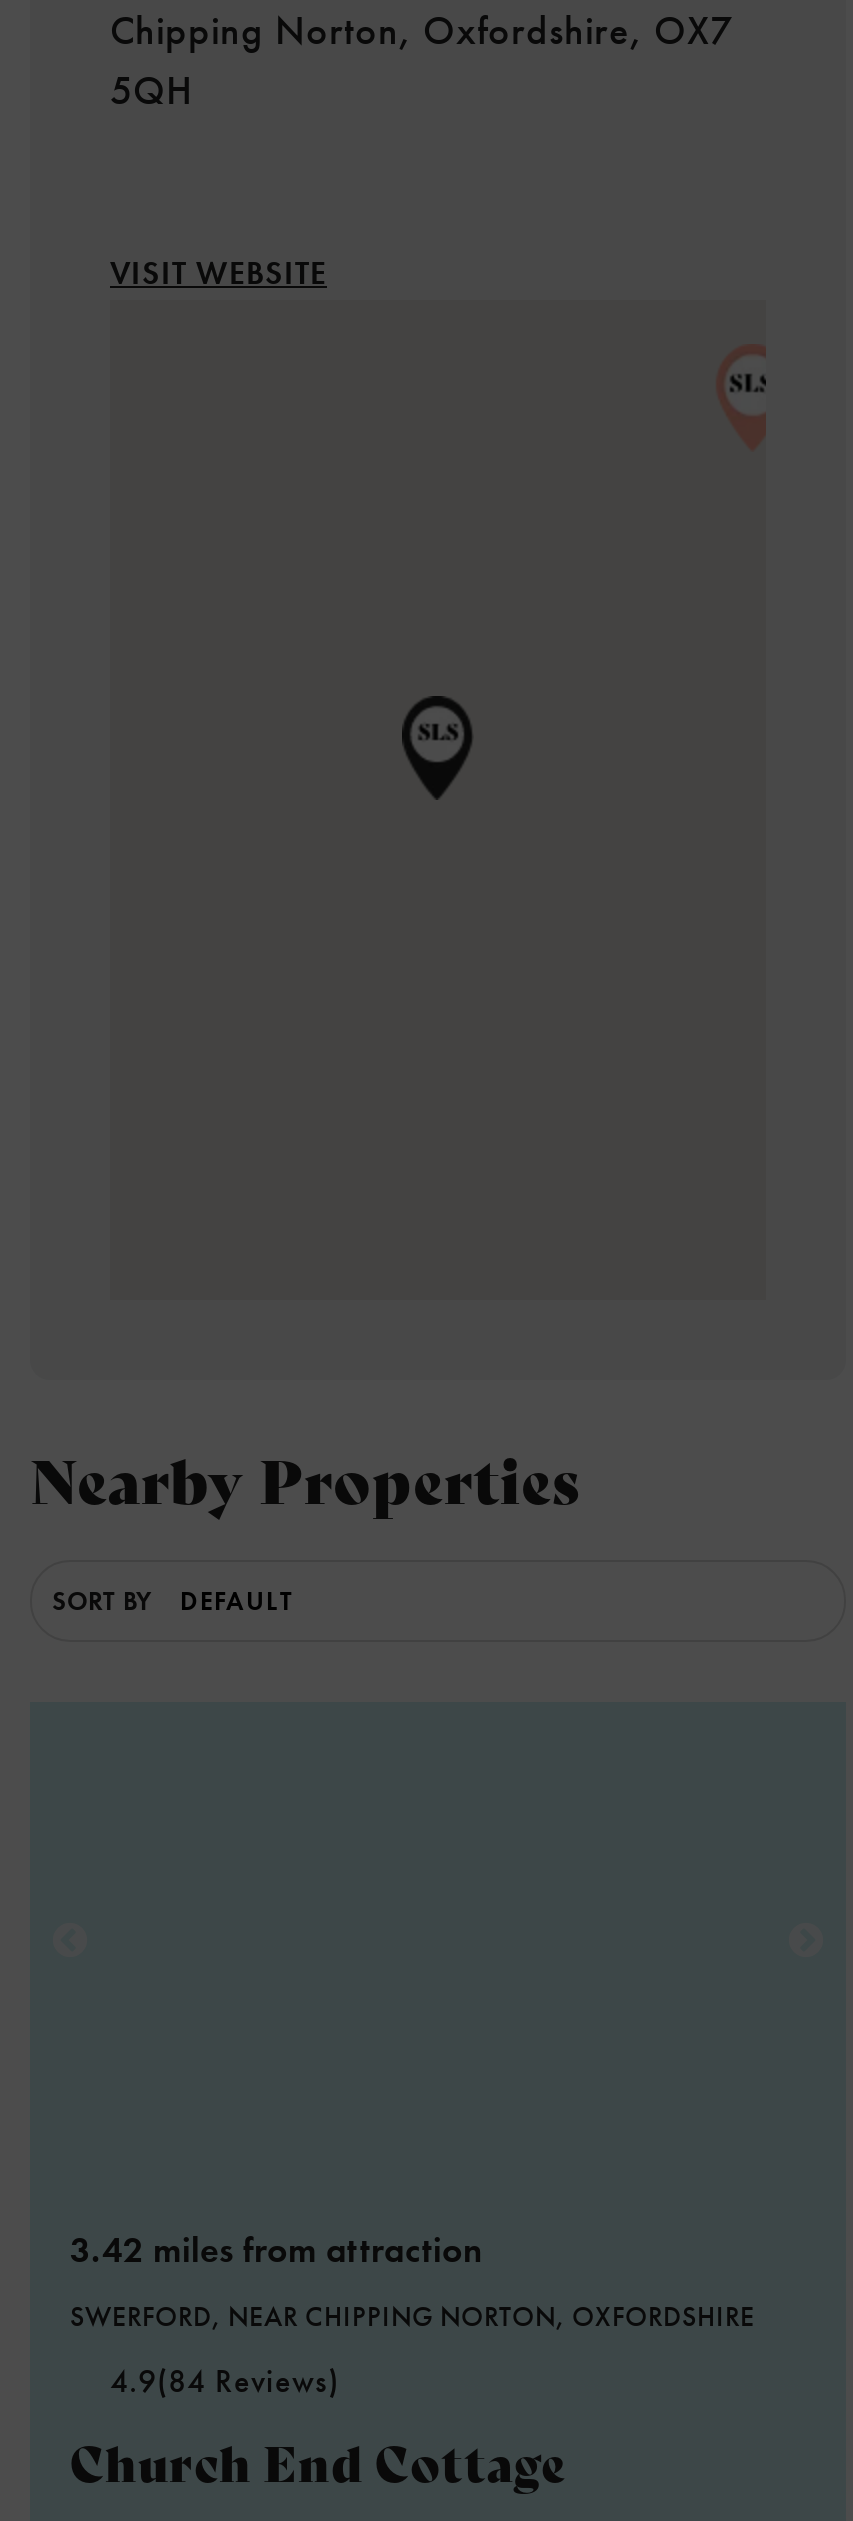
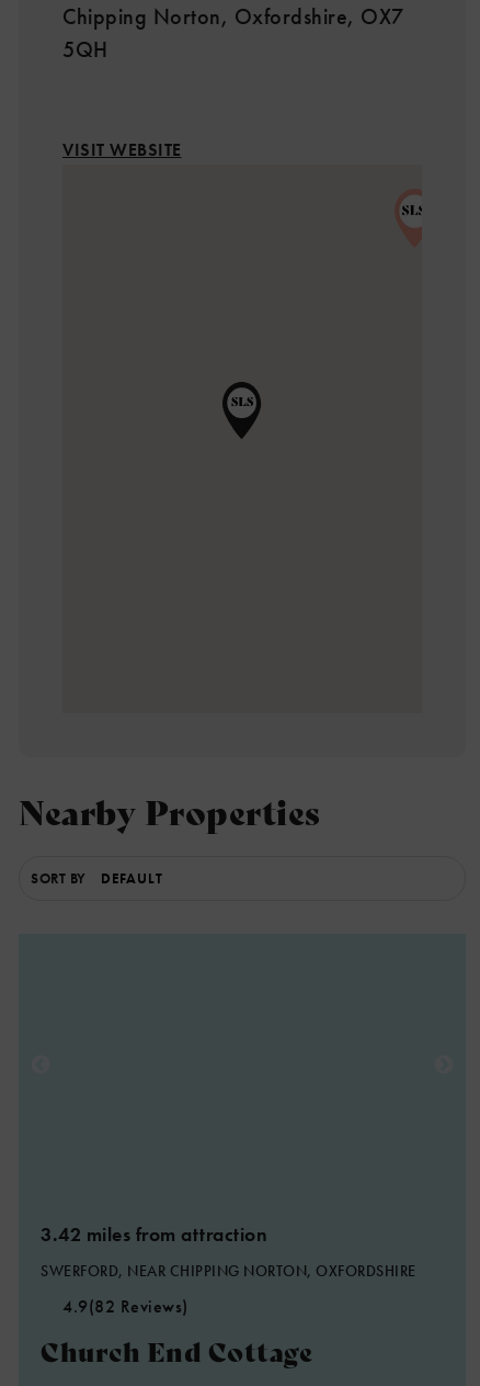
[110,2360,339,2402] 4.9(84 Reviews) -> [62,1295,188,1318] 4.9(82 Reviews)

